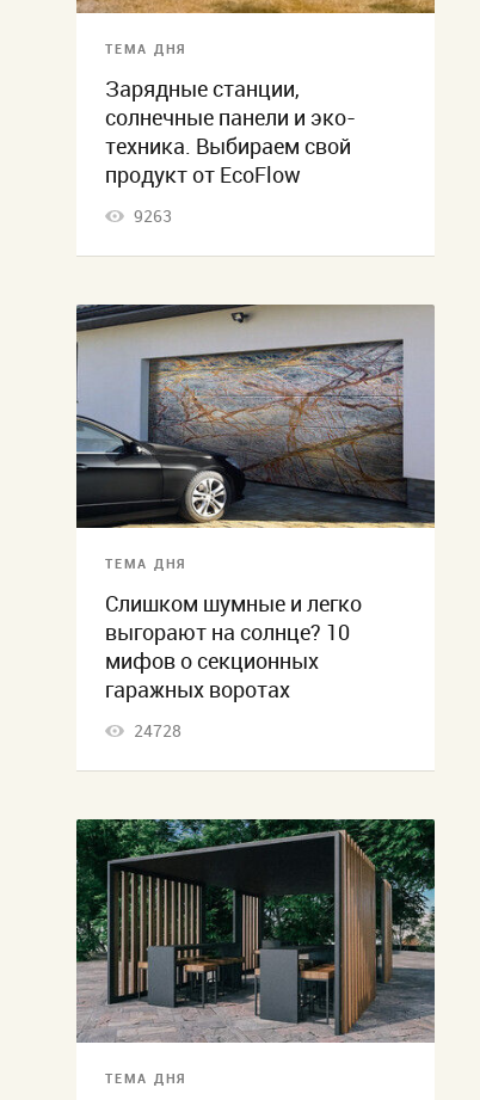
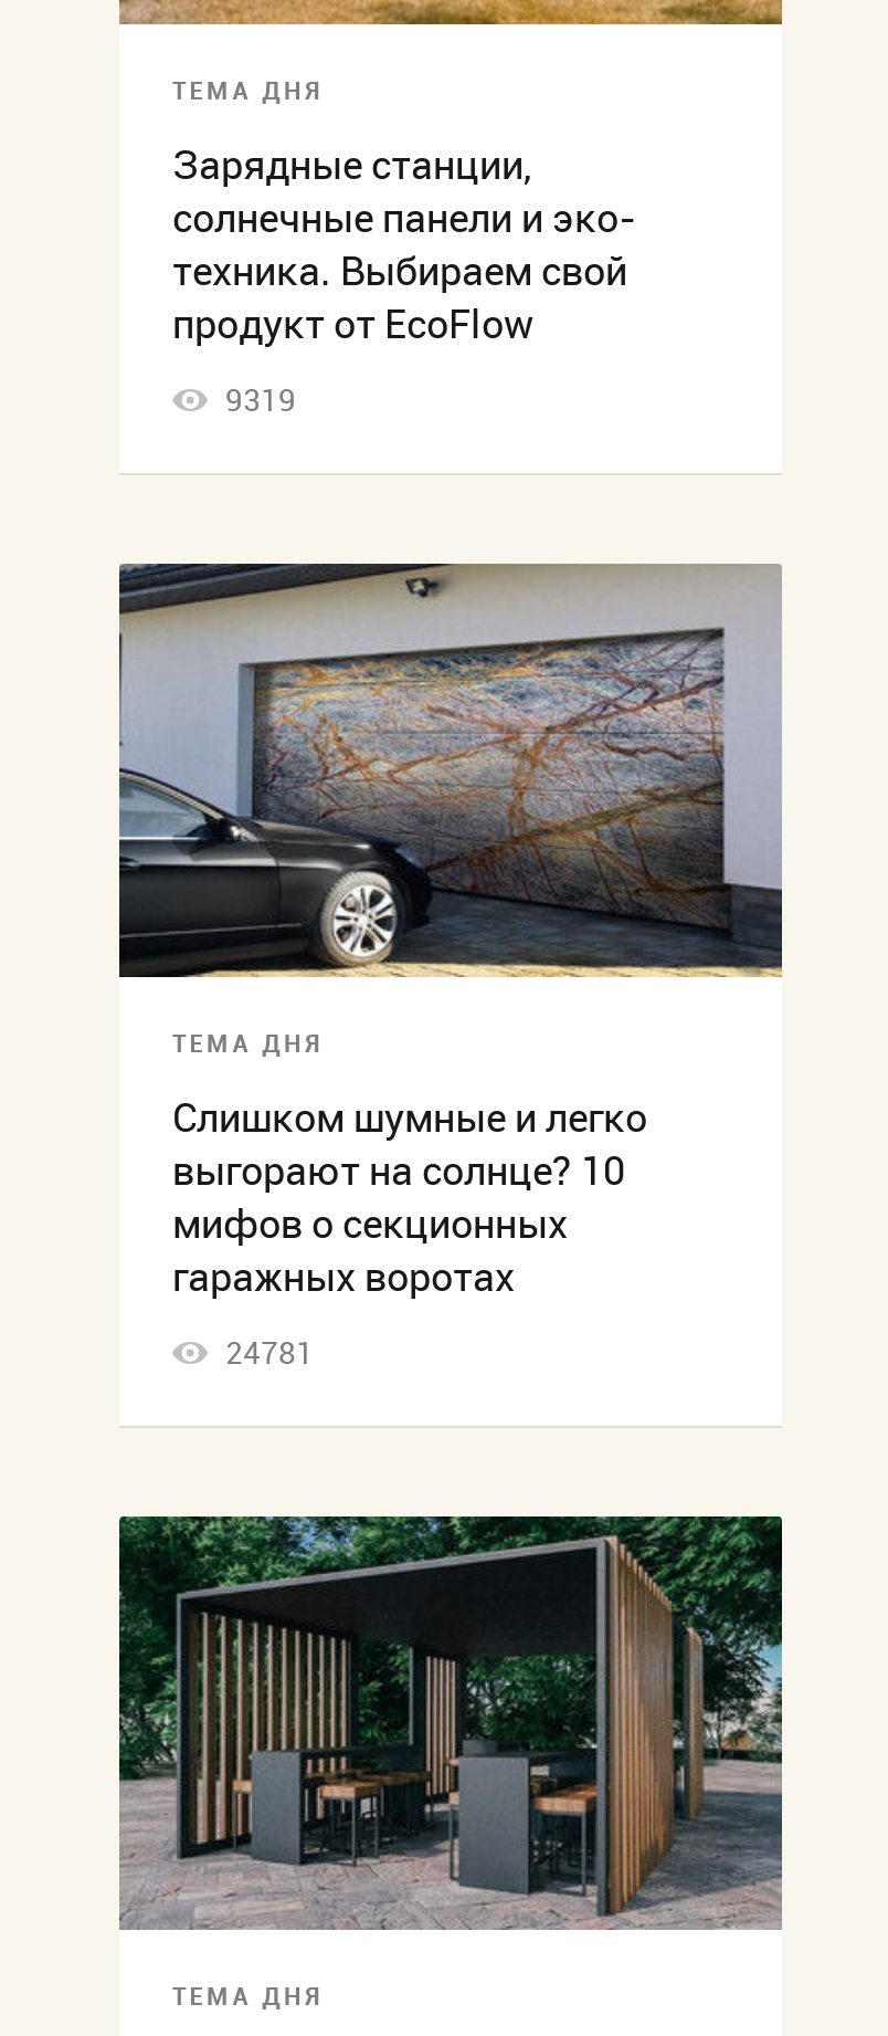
[134,207,172,226] 9263 -> [225,382,296,418] 9319
[134,721,181,740] 24728 -> [225,1335,314,1371] 24781

